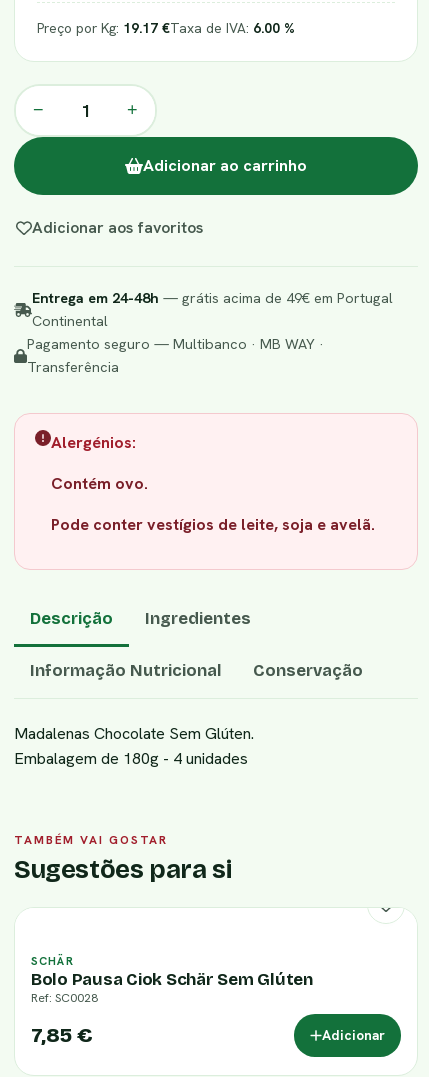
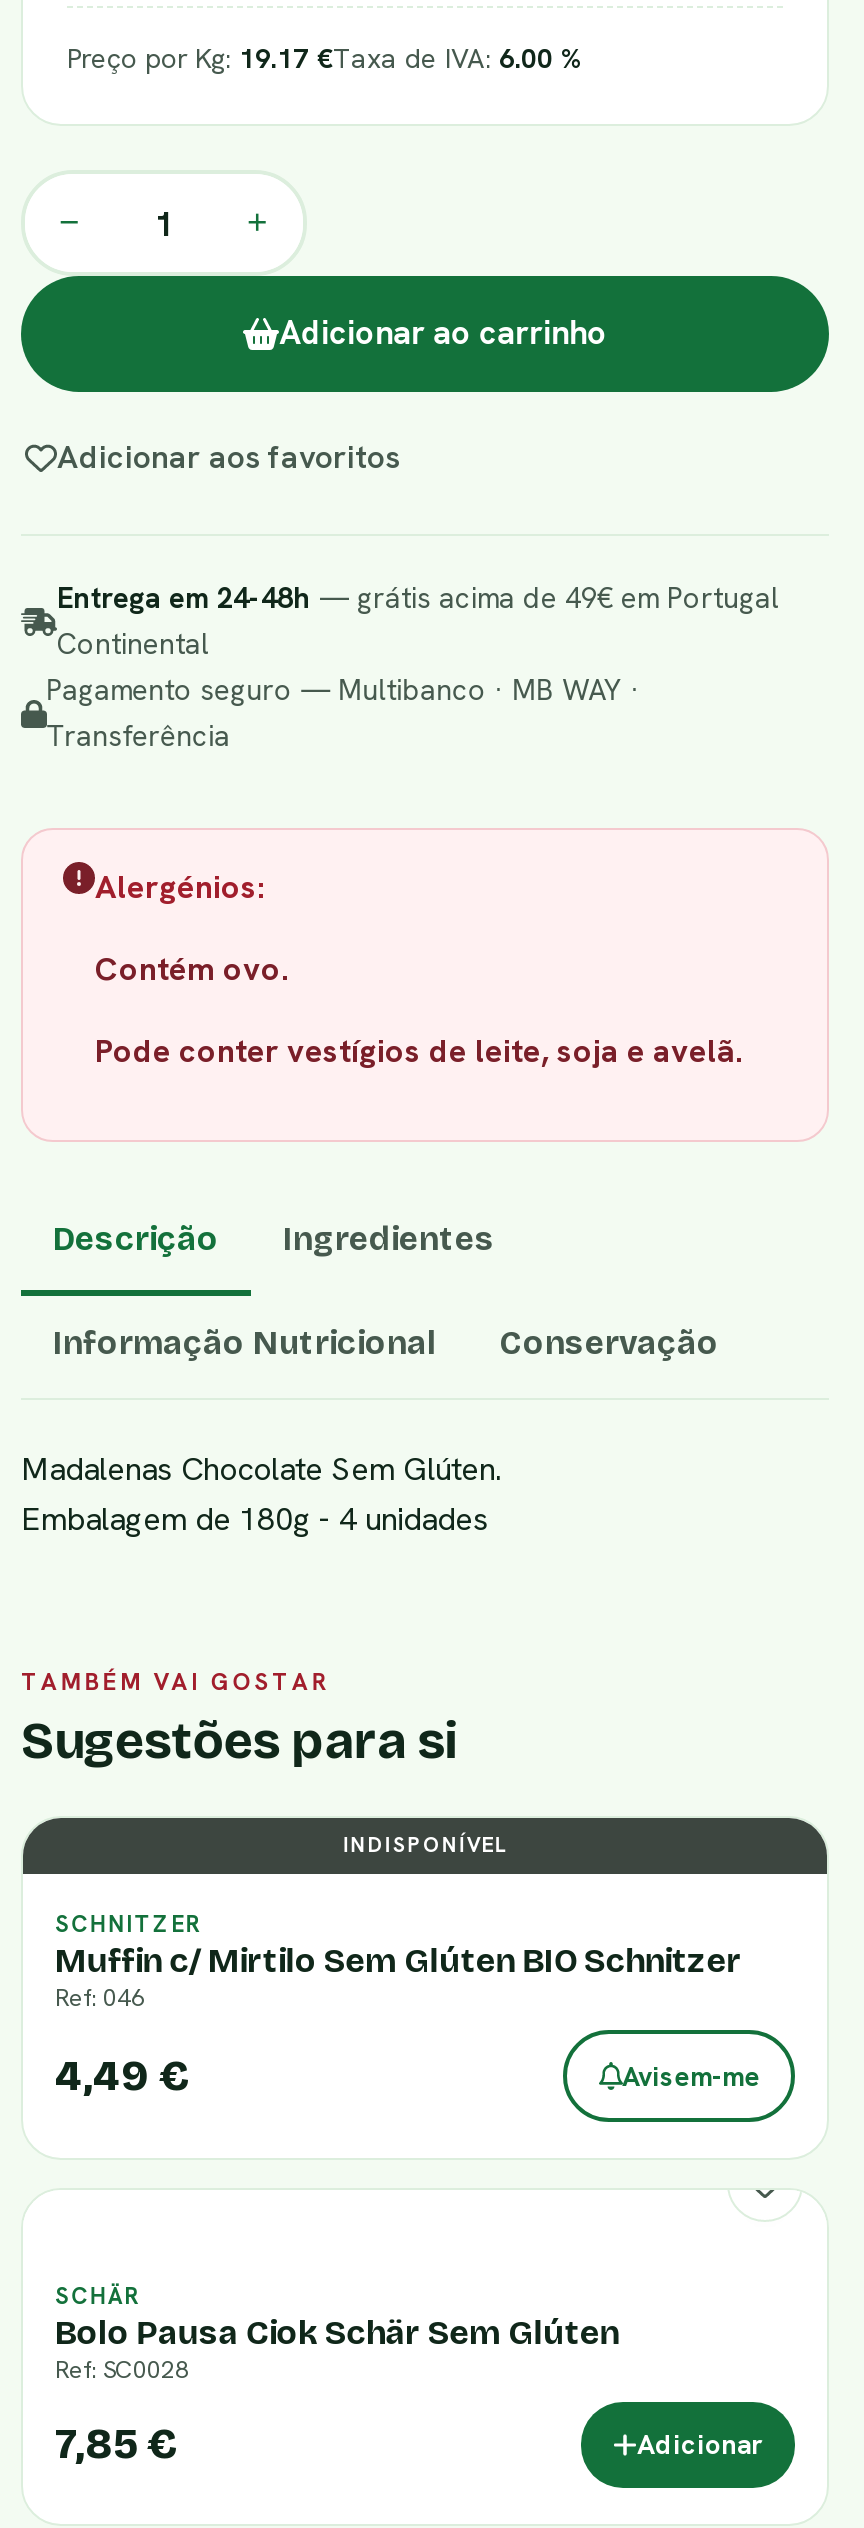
none -> [55,1830,760,2101] INDISPONÍVEL | SCHNITZER | Muffin c/ Mirtilo Sem Glúten BIO Schnitzer | Ref: 046 | 4,49 € | Avisem-me

